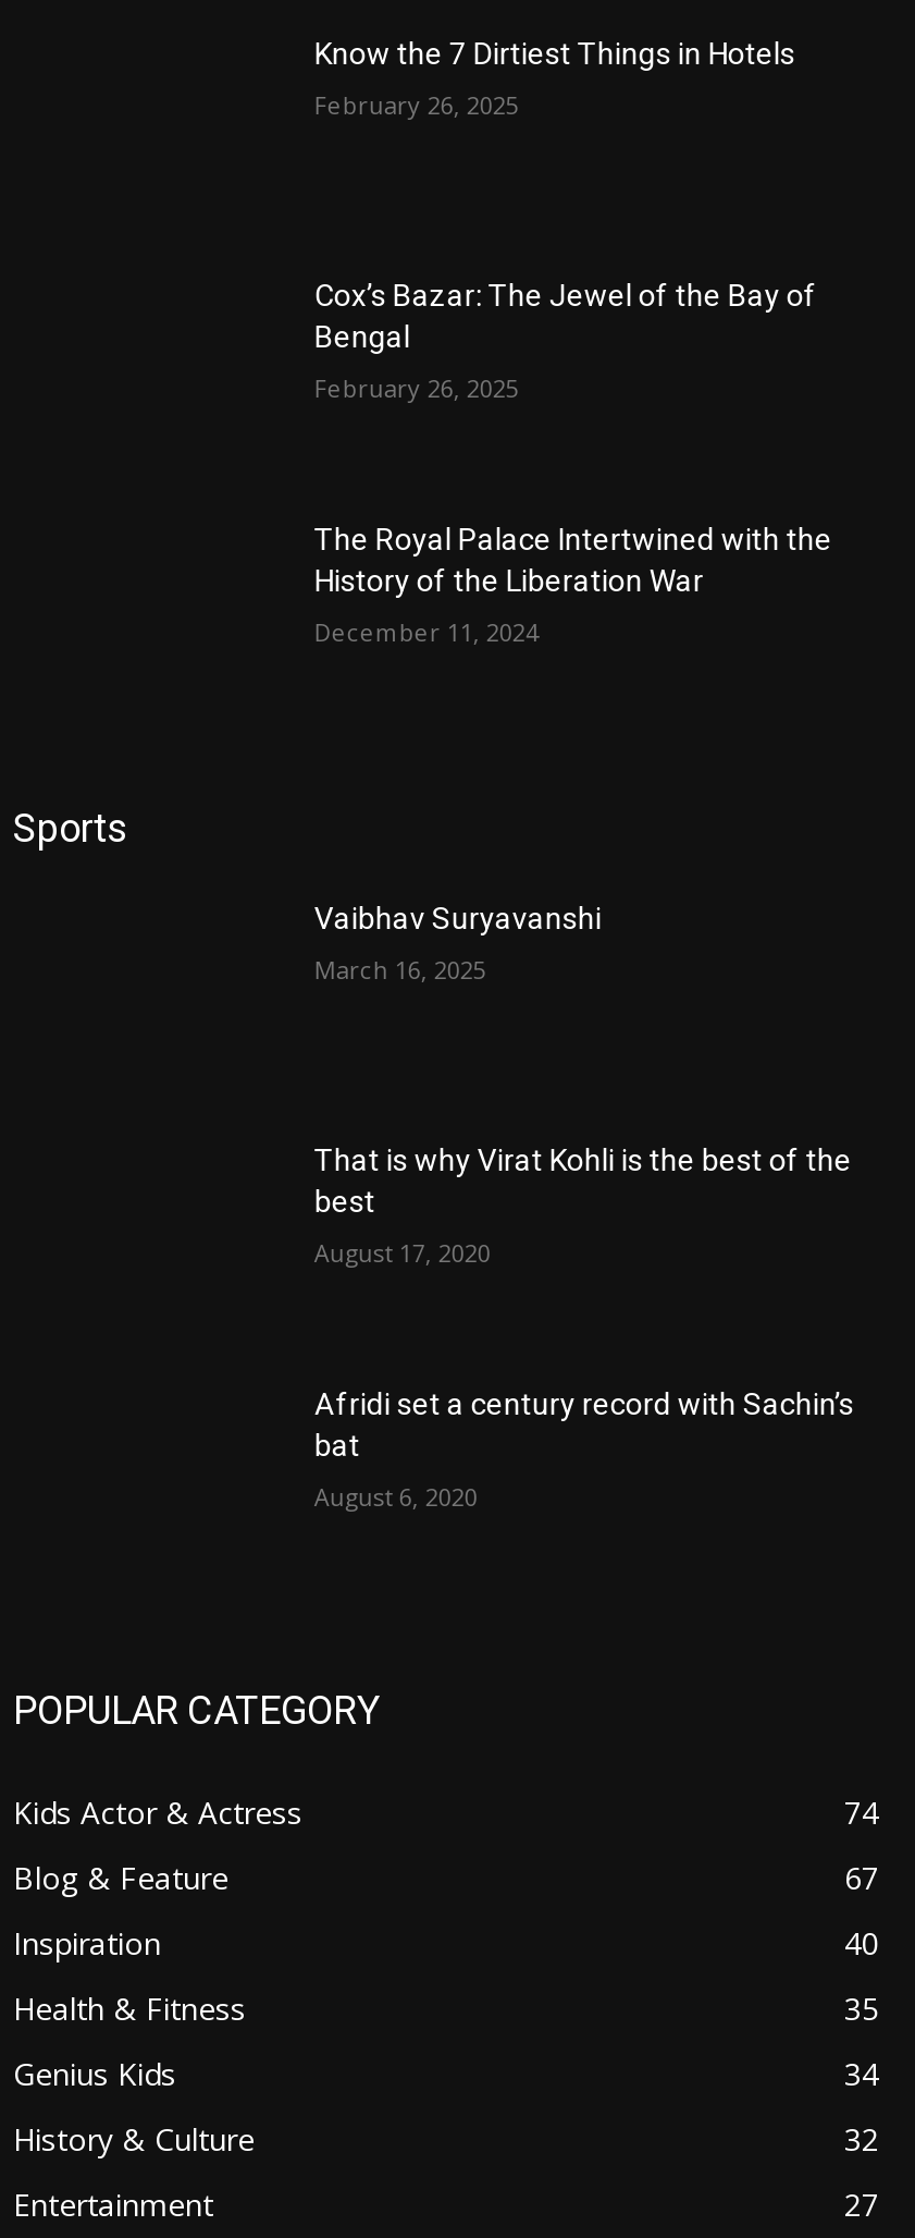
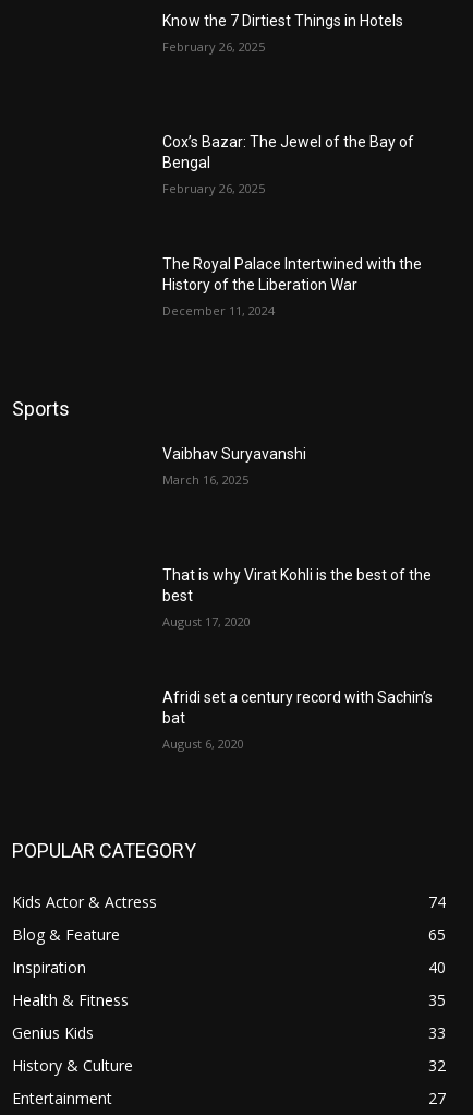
[844,1856,879,1898] 67 -> [428,924,446,944] 65
[844,2052,879,2094] 34 -> [428,1022,446,1043] 33

